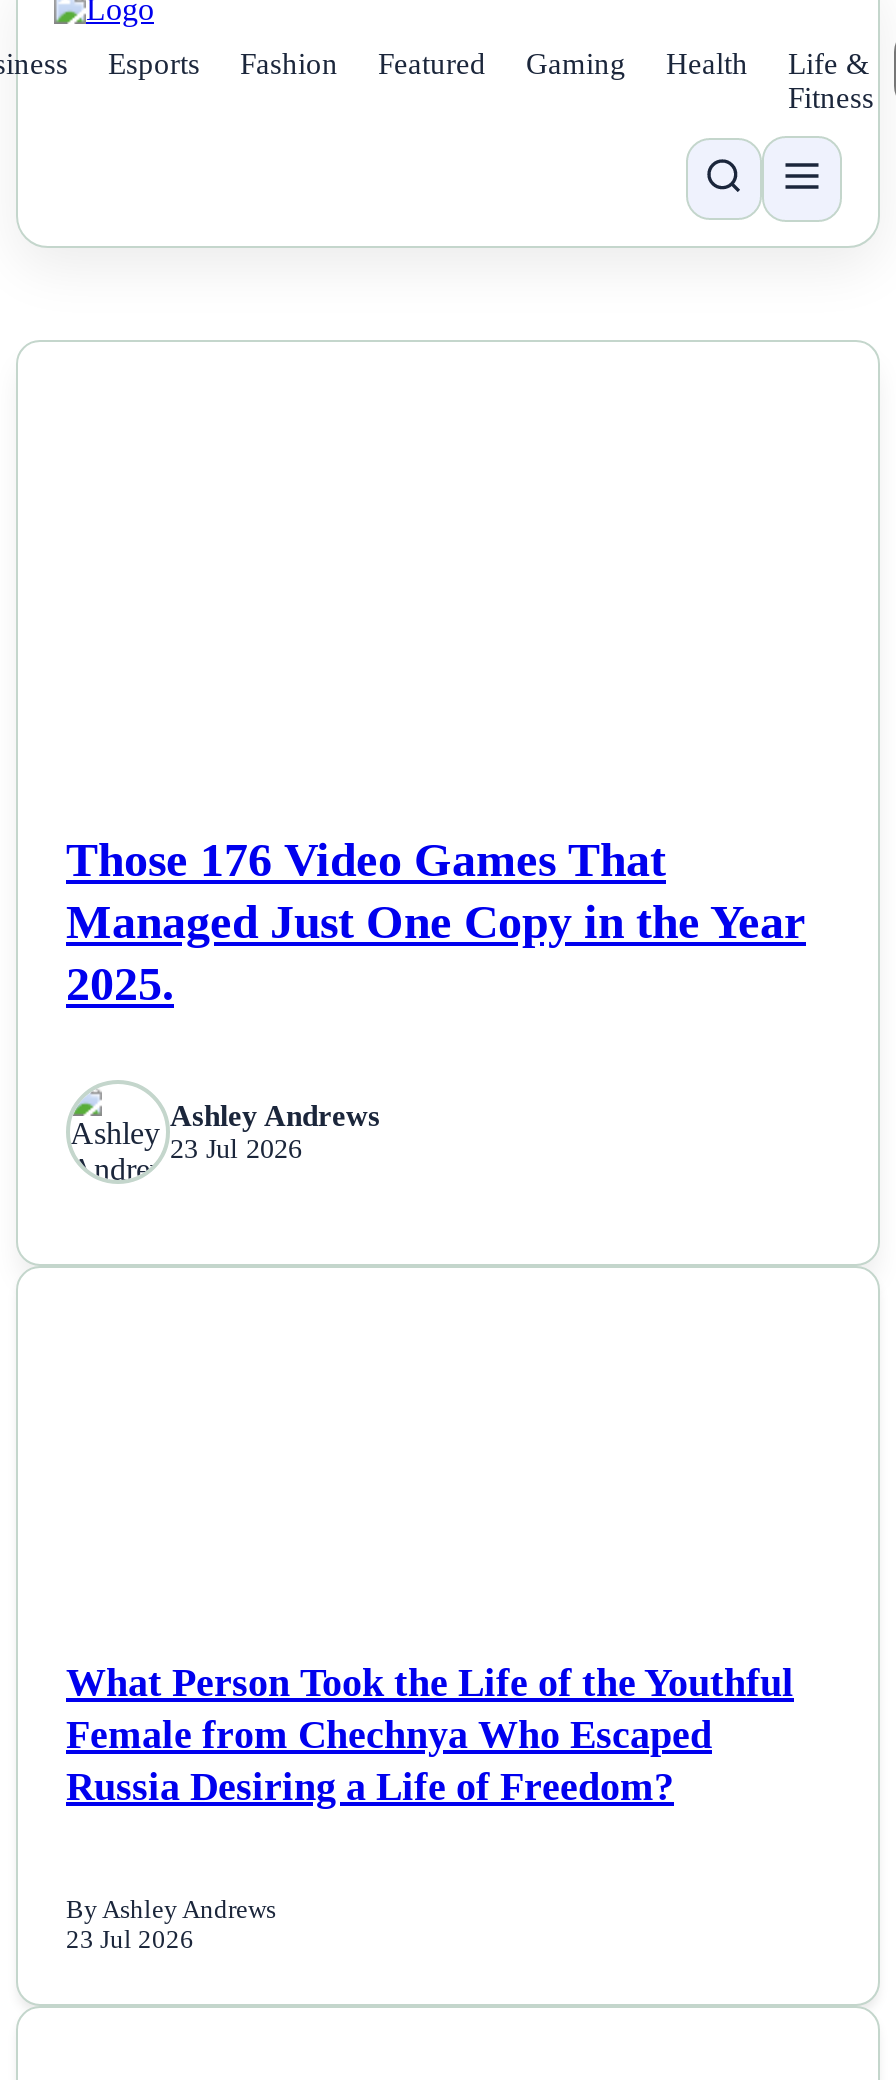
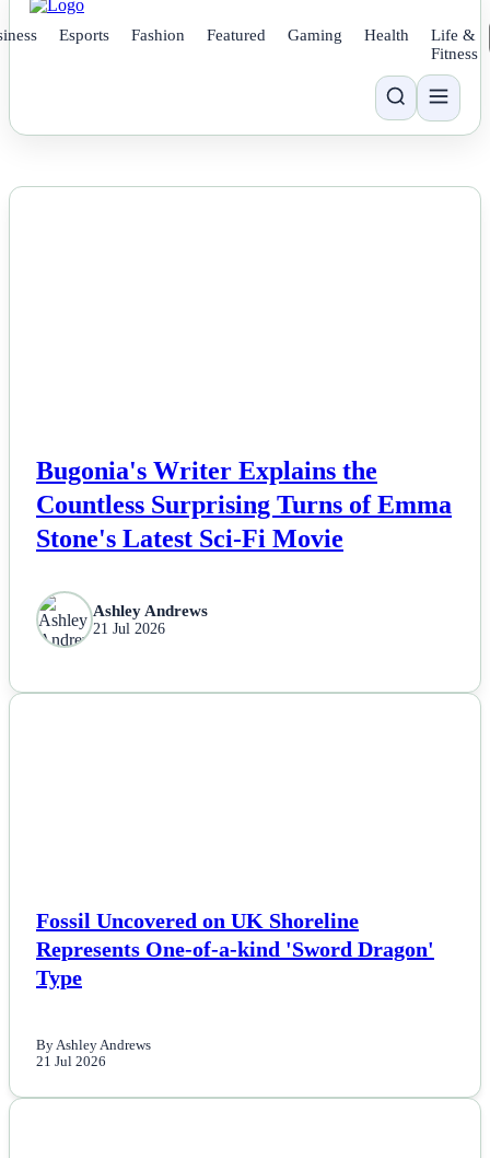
[66,834,806,1010] Those 176 Video Games That | Managed Just One Copy in the Year | 2025. -> [36,456,452,553] Bugonia's Writer Explains the | Countless Surprising Turns of Emma | Stone's Latest Sci-Fi Movie
[170,1134,302,1164] 23 Jul 2026 -> [93,620,165,637] 21 Jul 2026
[66,1660,794,1808] What Person Took the Life of the Youthful | Female from Chechnya Who Escaped | Russia Desiring a Life of Freedom? -> [36,908,434,989] Fossil Uncovered on UK Shoreline | Represents One-of-a-kind 'Sword Dragon' | Type
[66,1927,194,1955] 23 Jul 2026 -> [36,1054,106,1070] 21 Jul 2026

